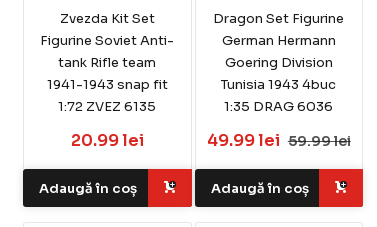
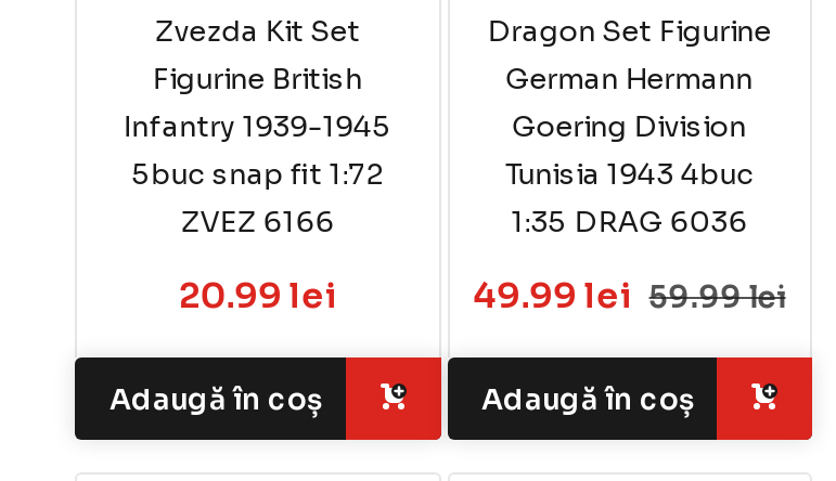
[40,32,174,115] Figurine Soviet Anti- | tank Rifle team | 1941-1943 snap fit | 1:72 ZVEZ 6135 -> [123,61,392,241] Figurine British | Infantry 1939-1945 | 5buc snap fit 1:72 | ZVEZ 6166

